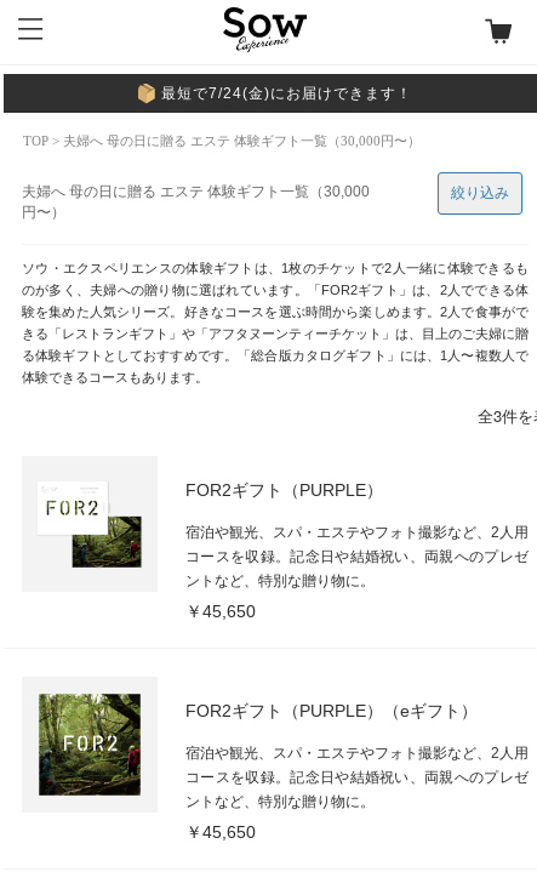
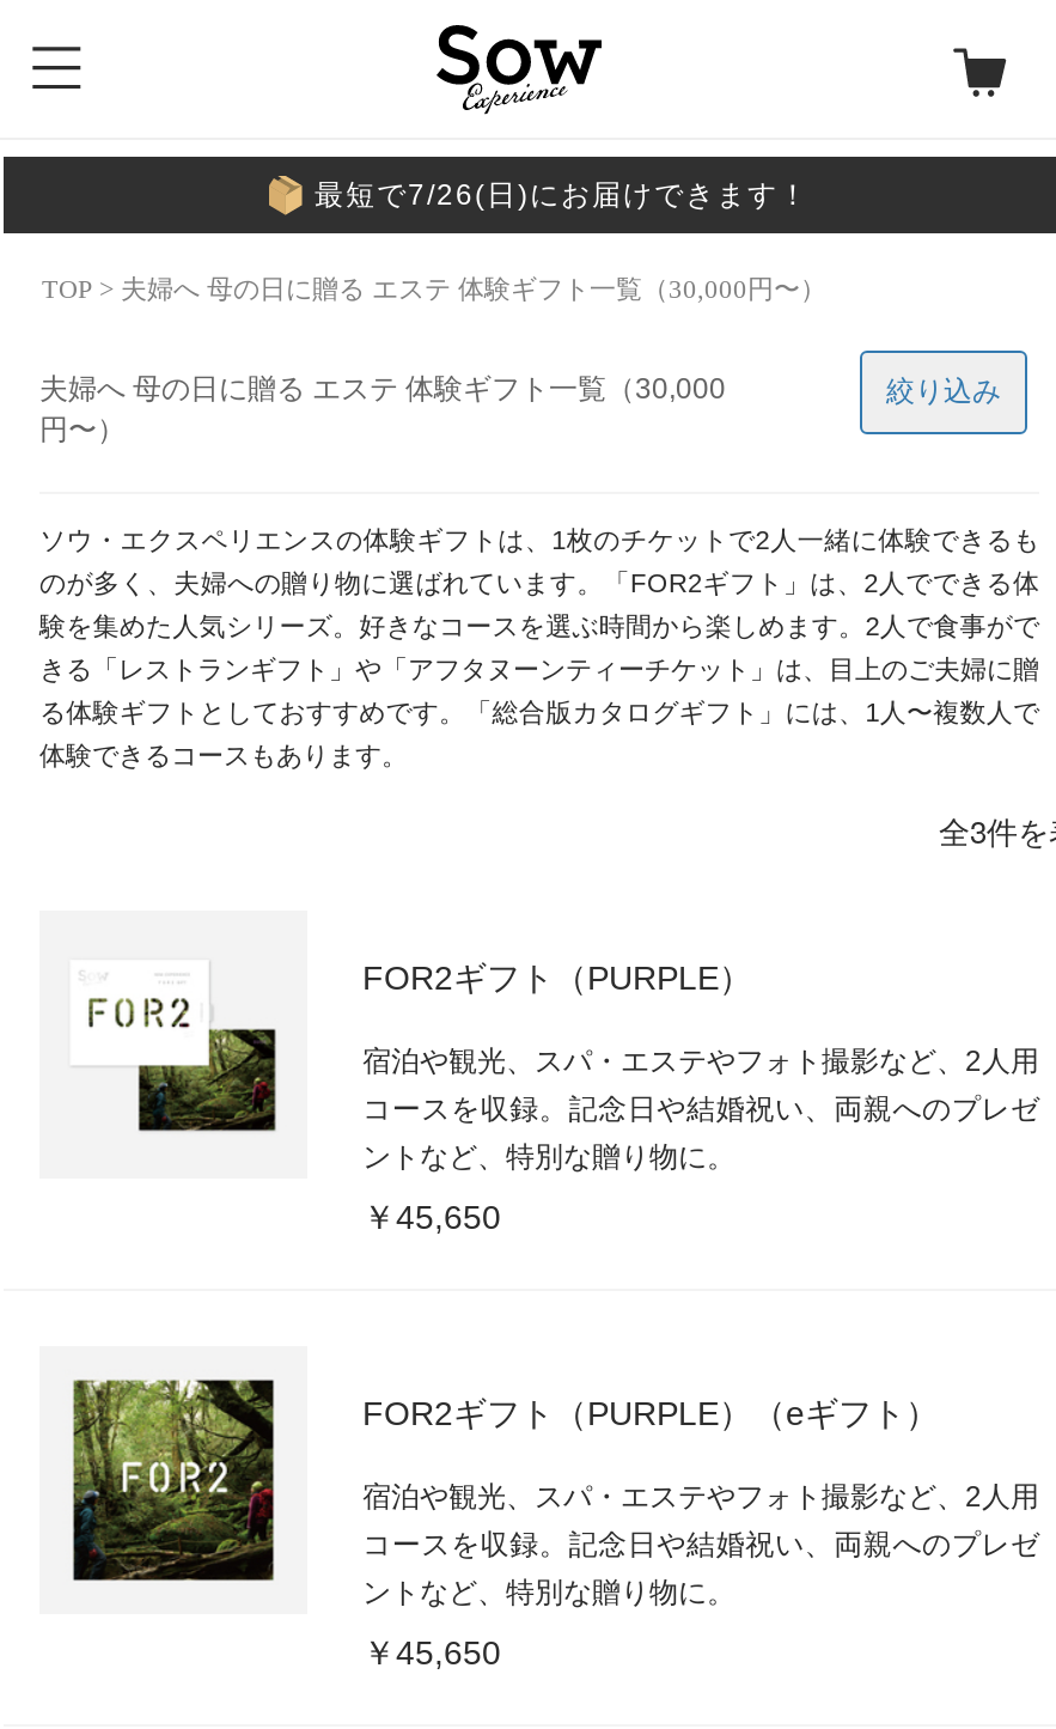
[161,85,412,102] 最短で7/24(金)にお届けできます！ -> [315,178,810,212] 最短で7/26(日)にお届けできます！

